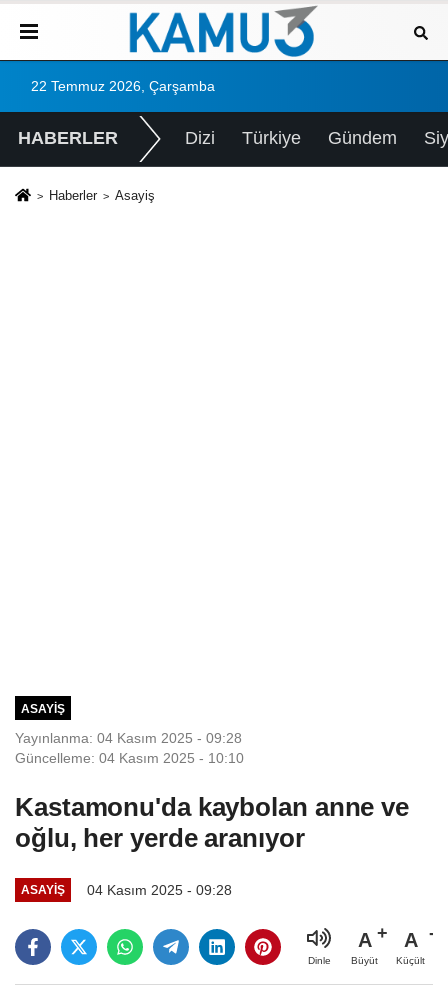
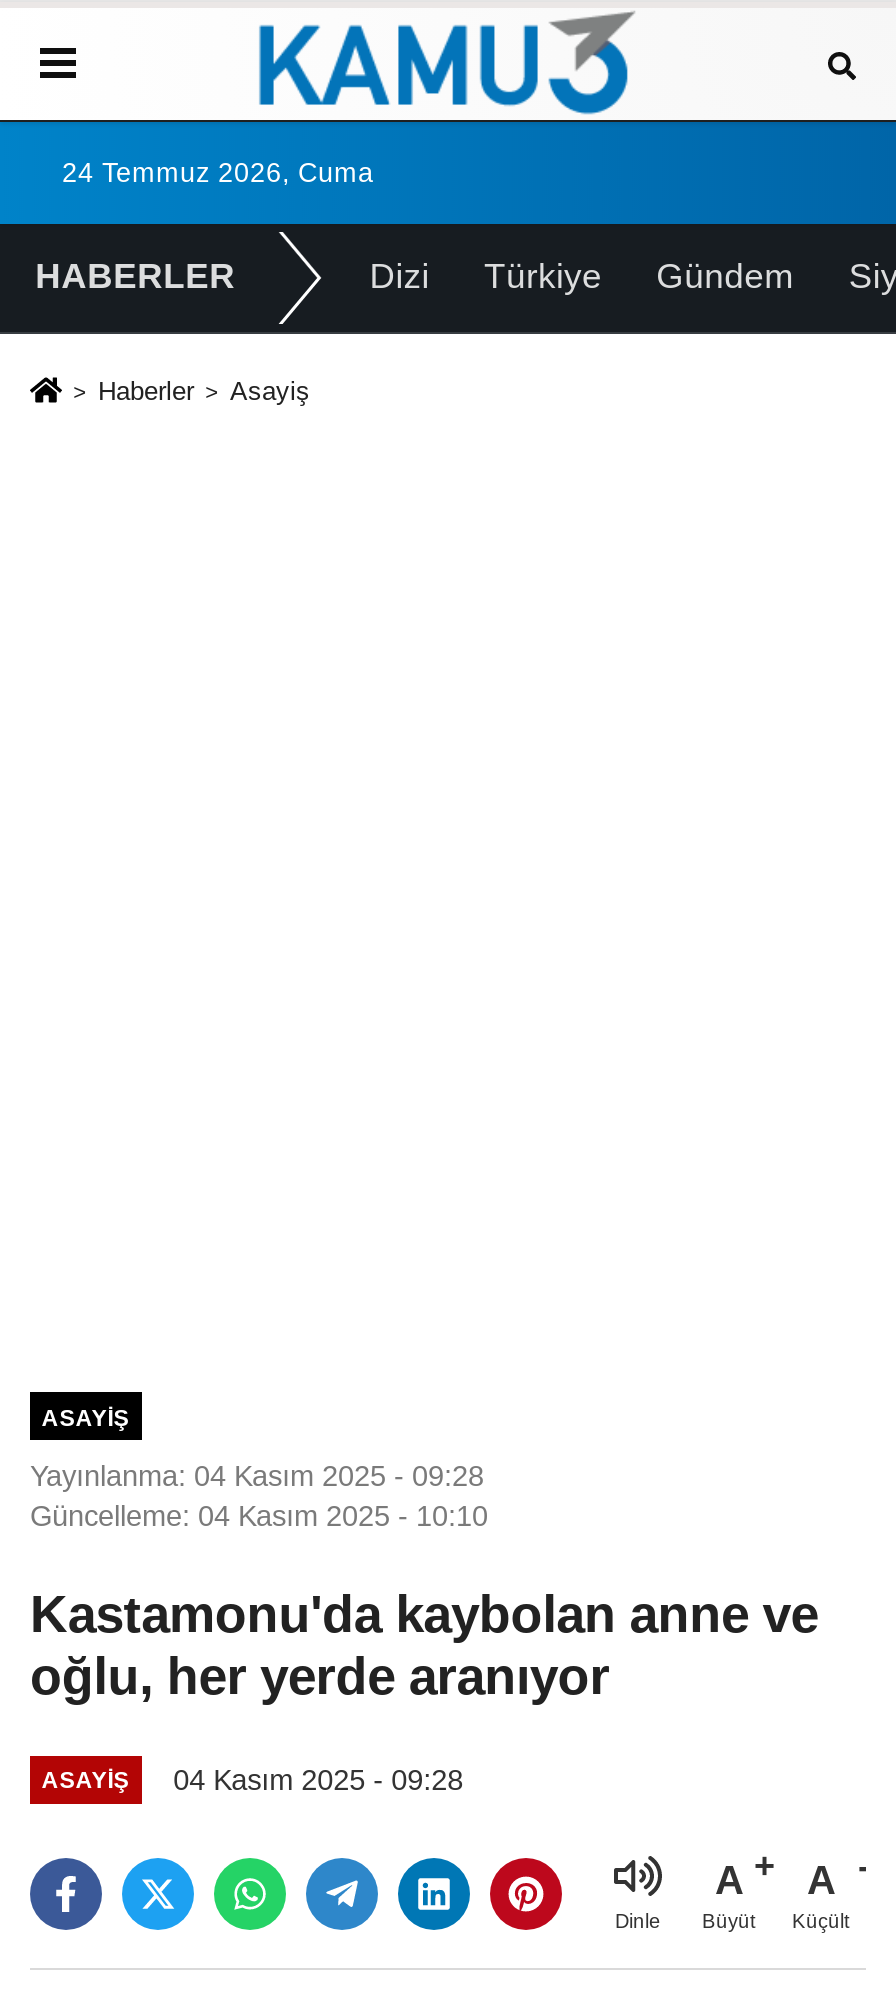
[31,79,215,94] 22 Temmuz 2026, Çarşamba -> [62,158,374,188] 24 Temmuz 2026, Cuma

